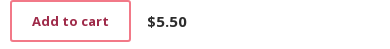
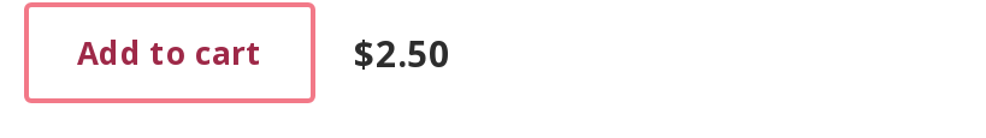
[147,11,187,31] $5.50 -> [354,27,450,75] $2.50

